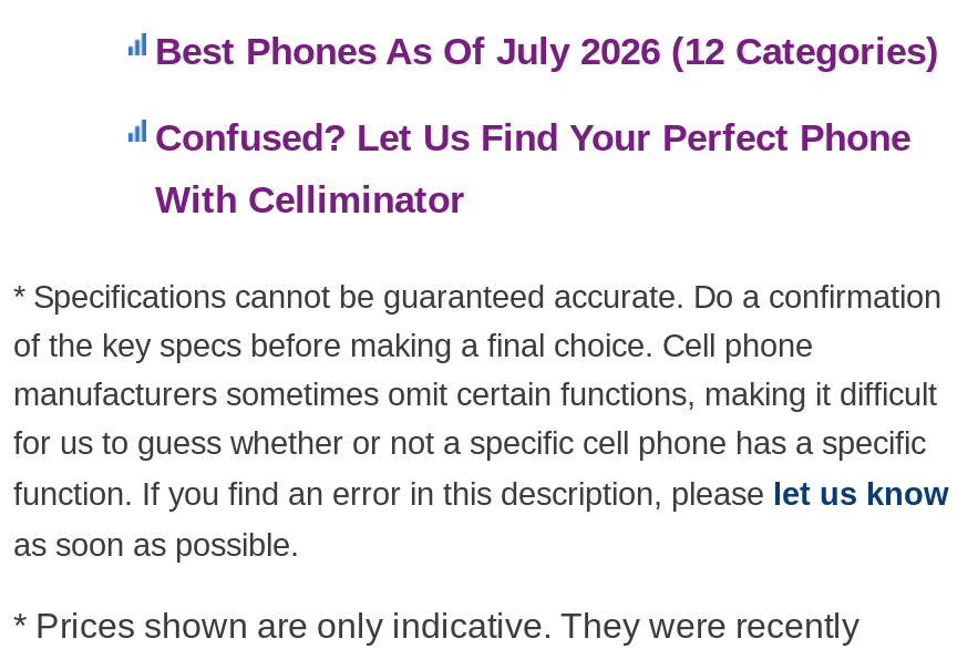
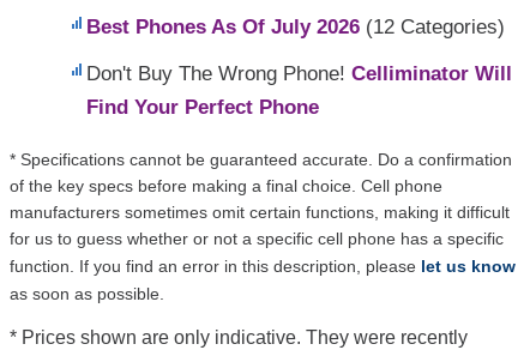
[155,118,910,160] Confused? Let Us Find Your Perfect Phone -> [86,63,512,85] Don't Buy The Wrong Phone! Celliminator Will
[155,180,465,222] With Celliminator -> [86,96,319,119] Find Your Perfect Phone

